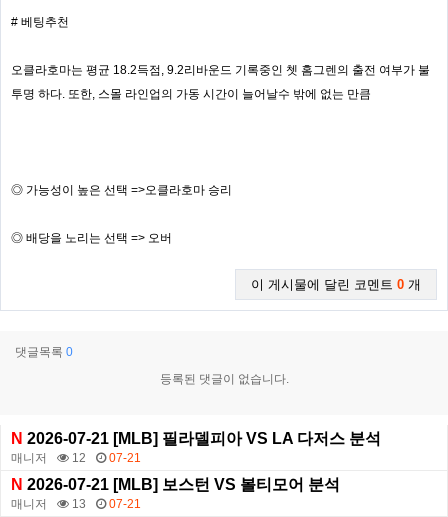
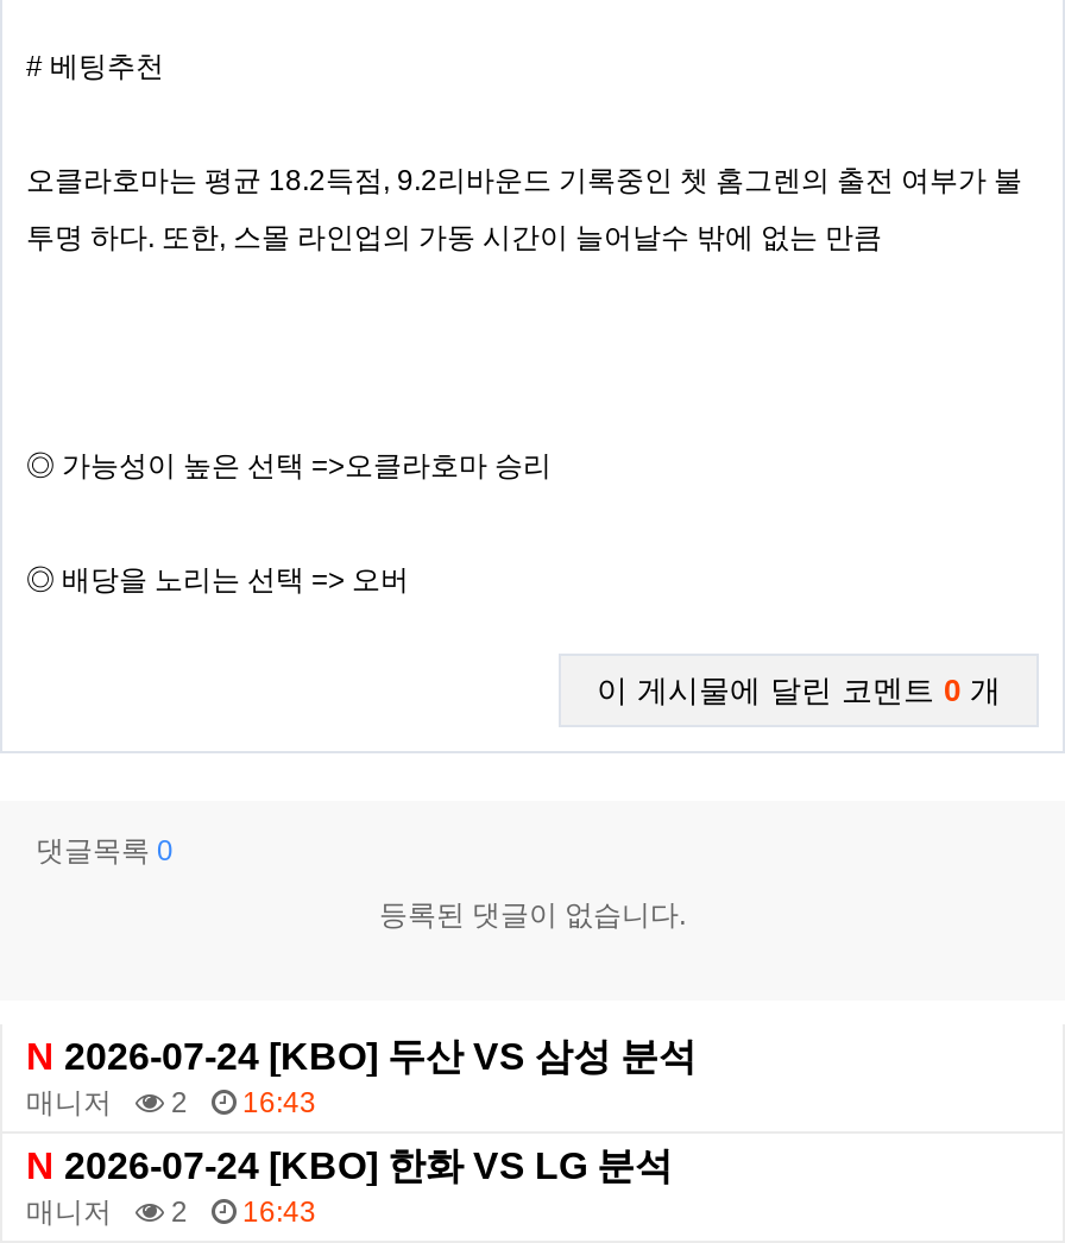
[11,430,381,447] N 2026-07-21 [MLB] 필라델피아 VS LA 다저스 분석 -> [26,1037,697,1077] N 2026-07-24 [KBO] 두산 VS 삼성 분석
[72,451,86,465] 12 -> [171,1087,188,1120] 2
[109,451,141,465] 07-21 -> [242,1087,316,1120] 16:43
[11,476,340,493] N 2026-07-21 [MLB] 보스턴 VS 볼티모어 분석 -> [26,1146,673,1187] N 2026-07-24 [KBO] 한화 VS LG 분석
[72,497,86,511] 13 -> [171,1196,188,1229] 2
[109,497,141,511] 07-21 -> [242,1196,316,1229] 16:43

